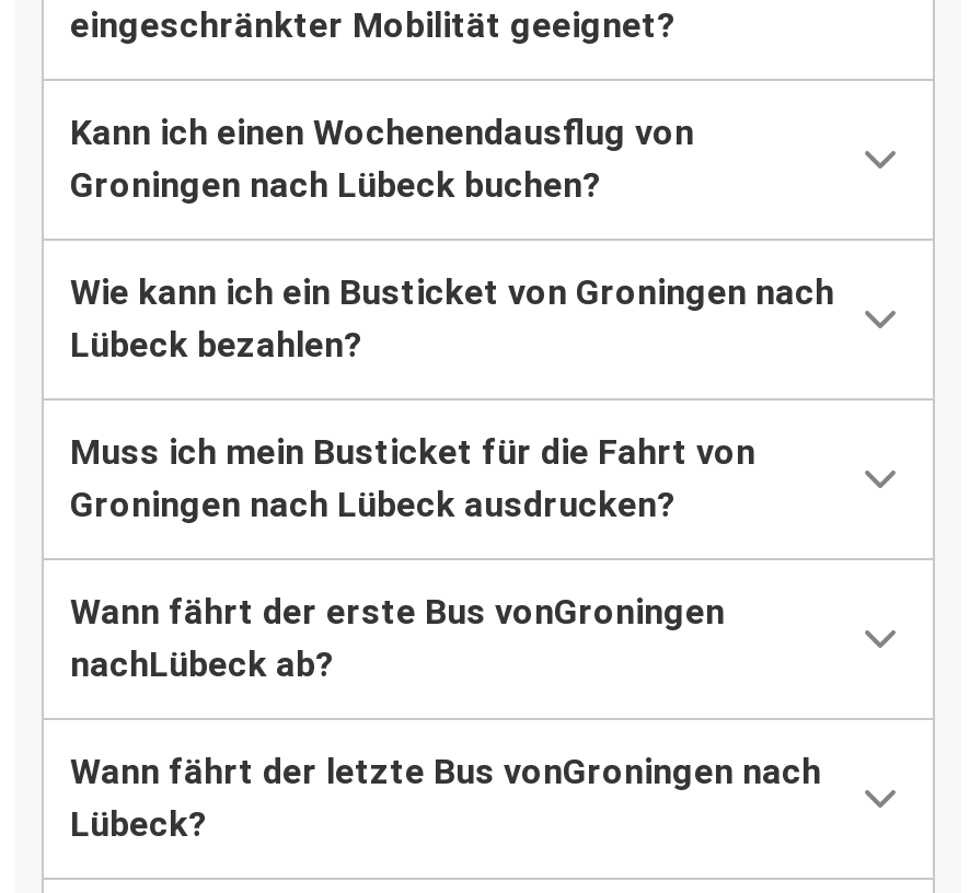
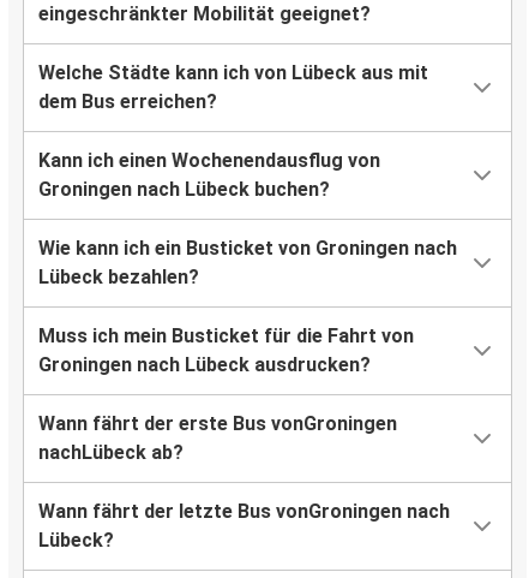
none -> [38,62,428,113] Welche Städte kann ich von Lübeck aus mit | dem Bus erreichen?

